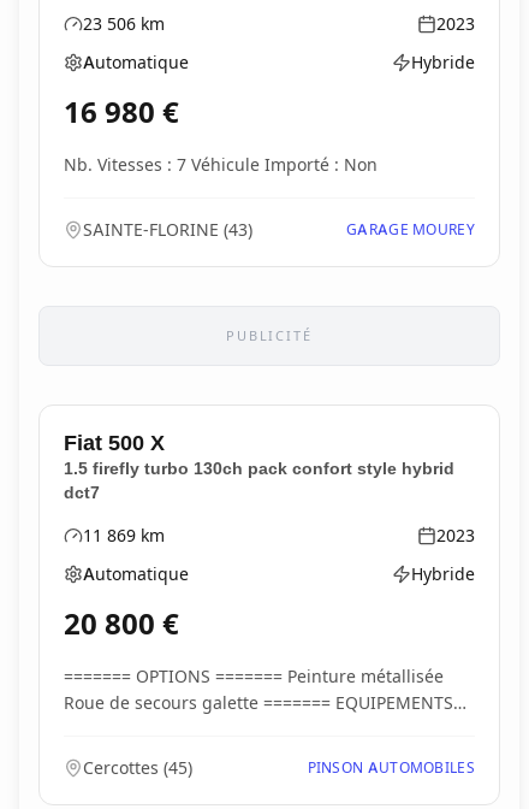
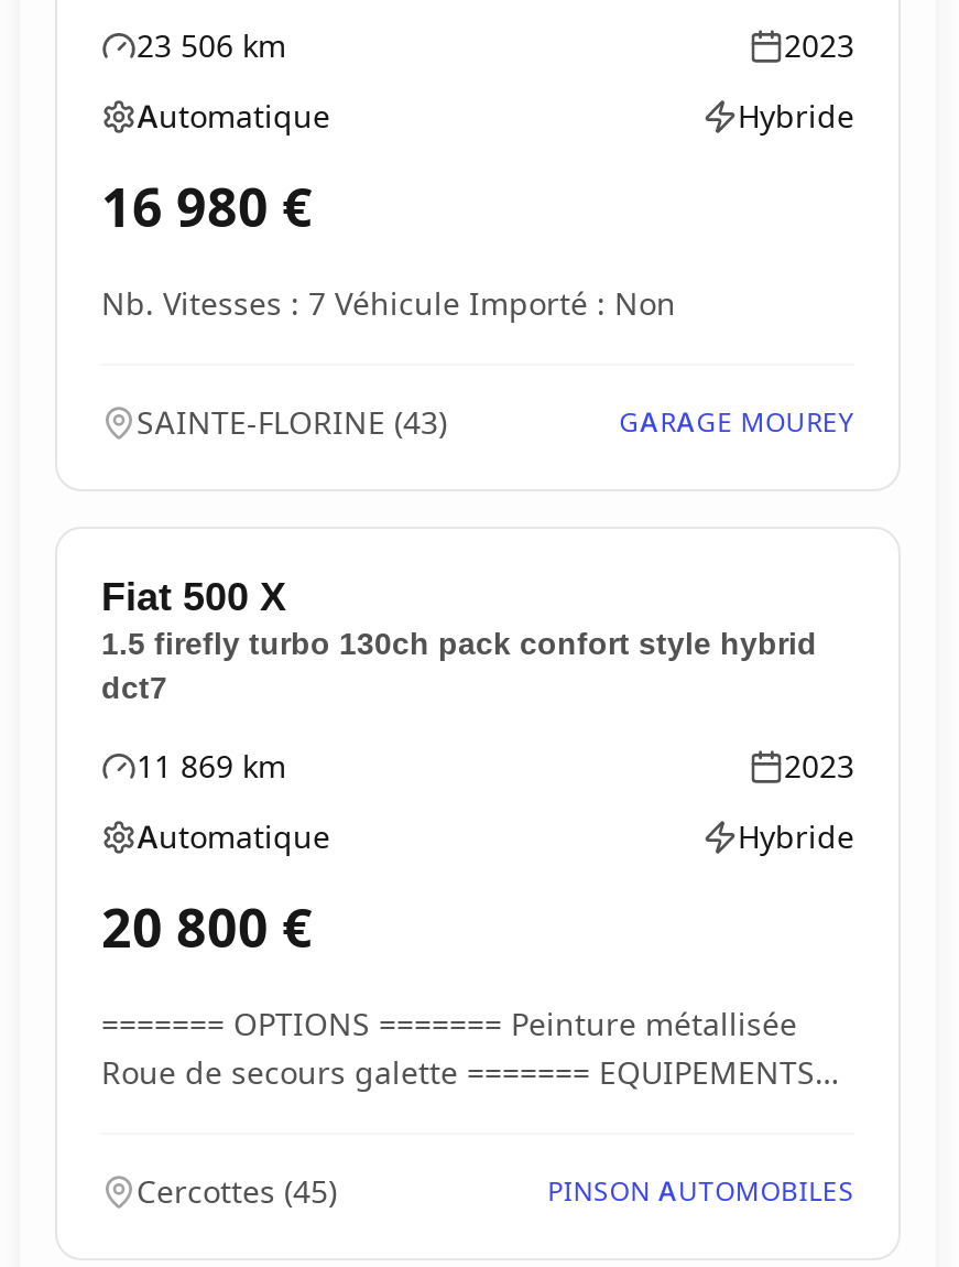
[226,327,313,344] PUBLICITÉ -> none

